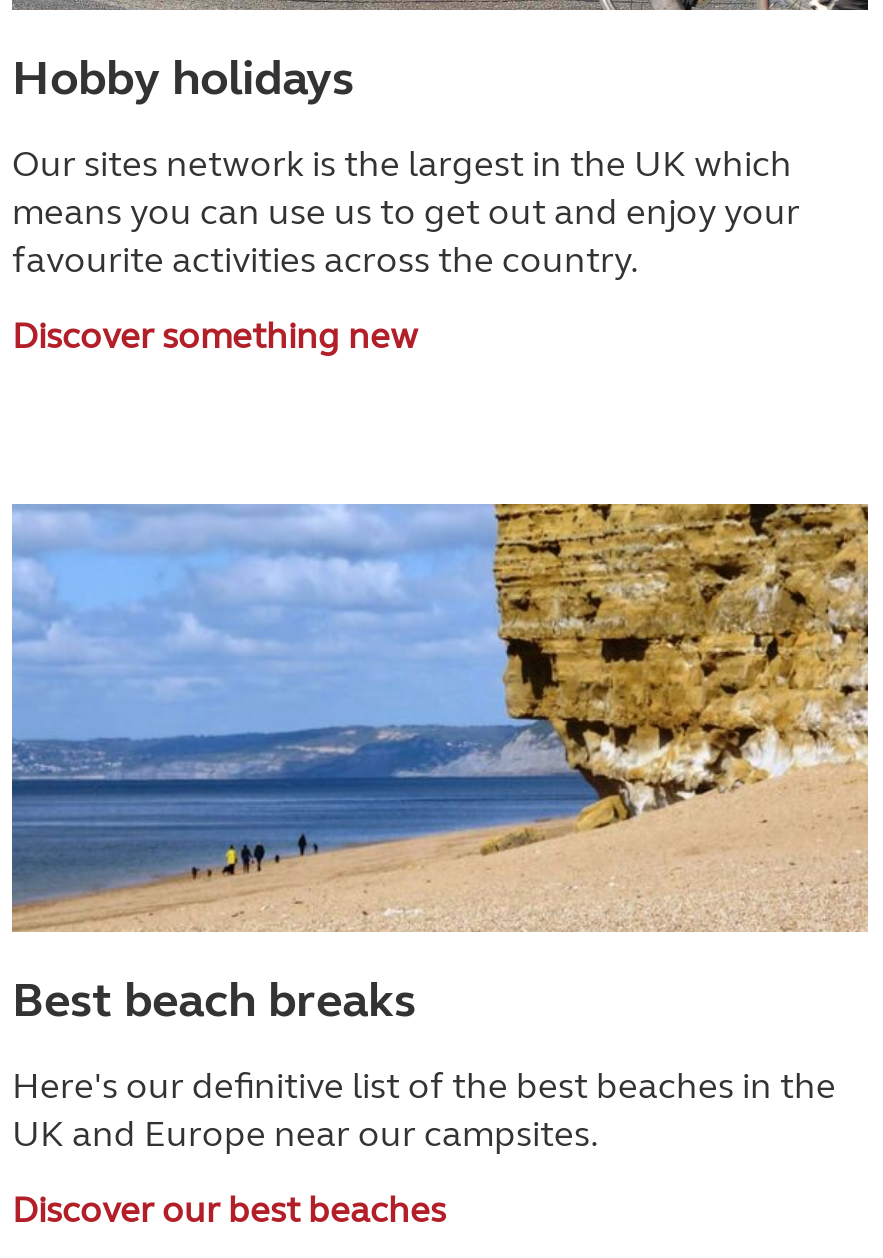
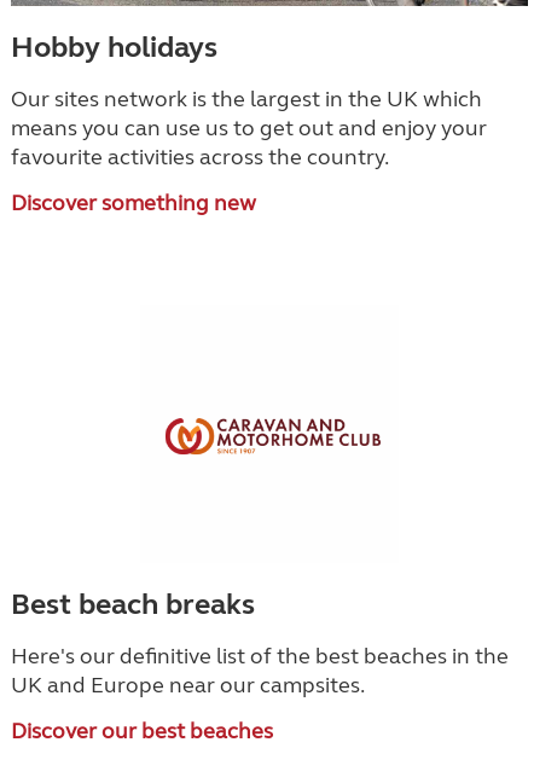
[10,502,870,934] [image] -> none

